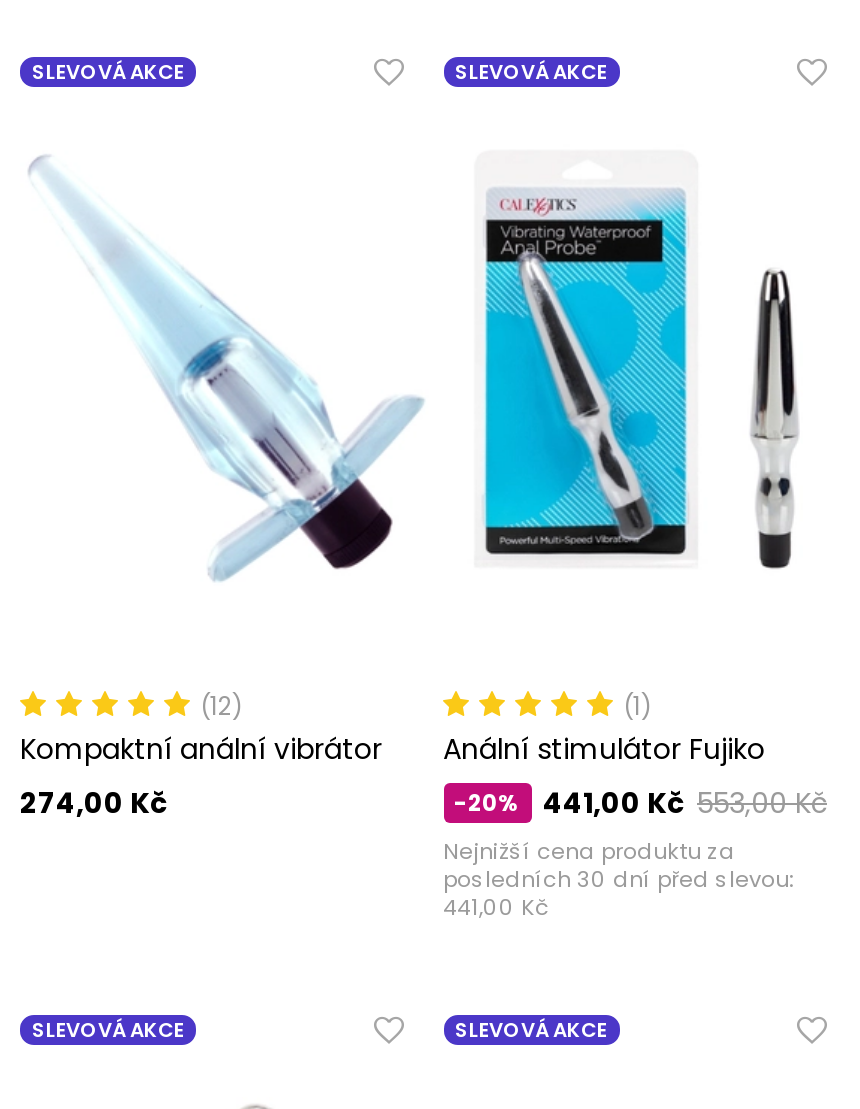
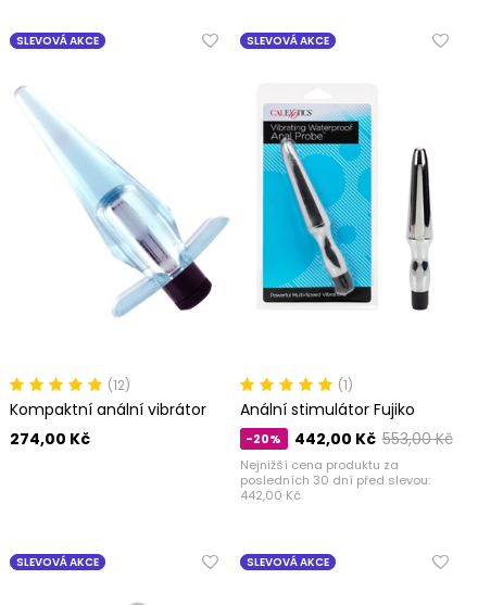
[543,783,685,823] 441,00 Kč -> [294,428,375,450] 442,00 Kč
[443,891,549,923] 441,00 Kč -> [240,486,300,504] 442,00 Kč

